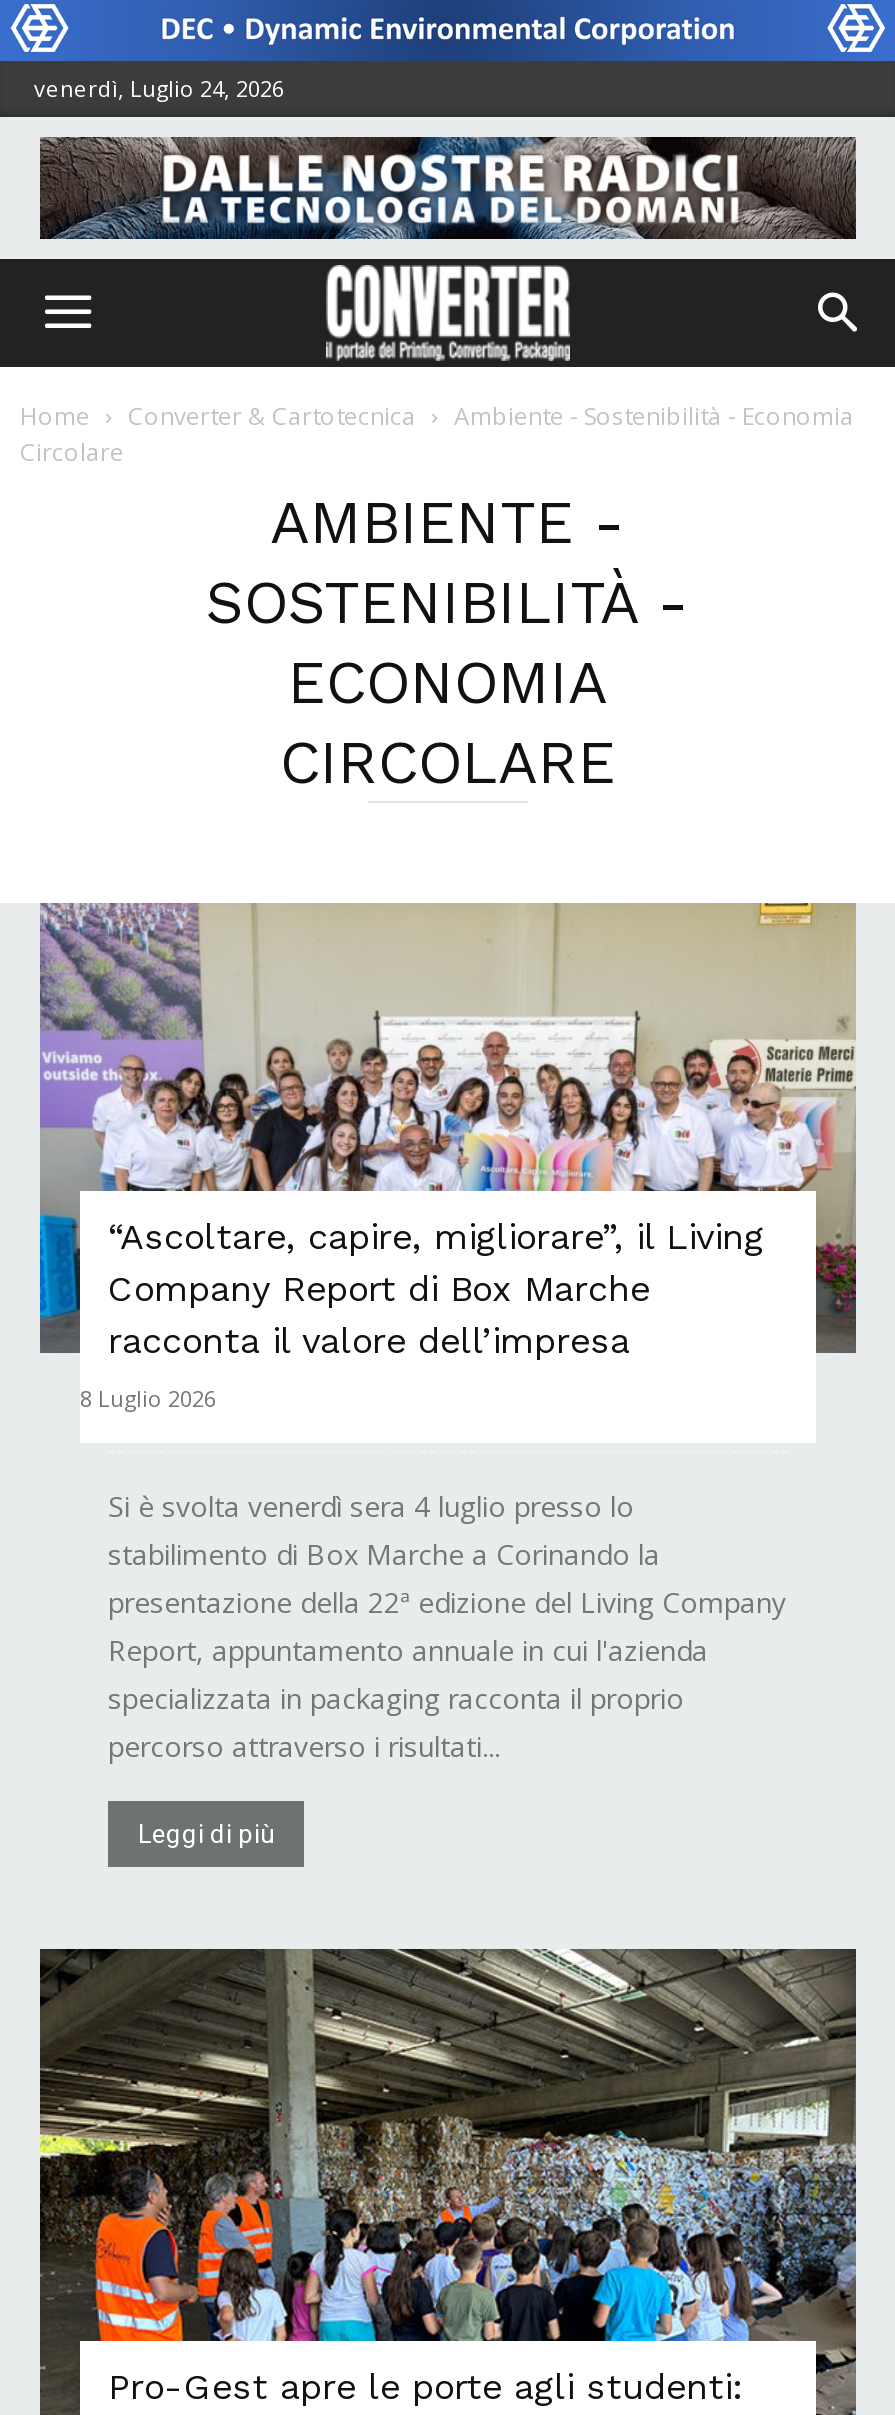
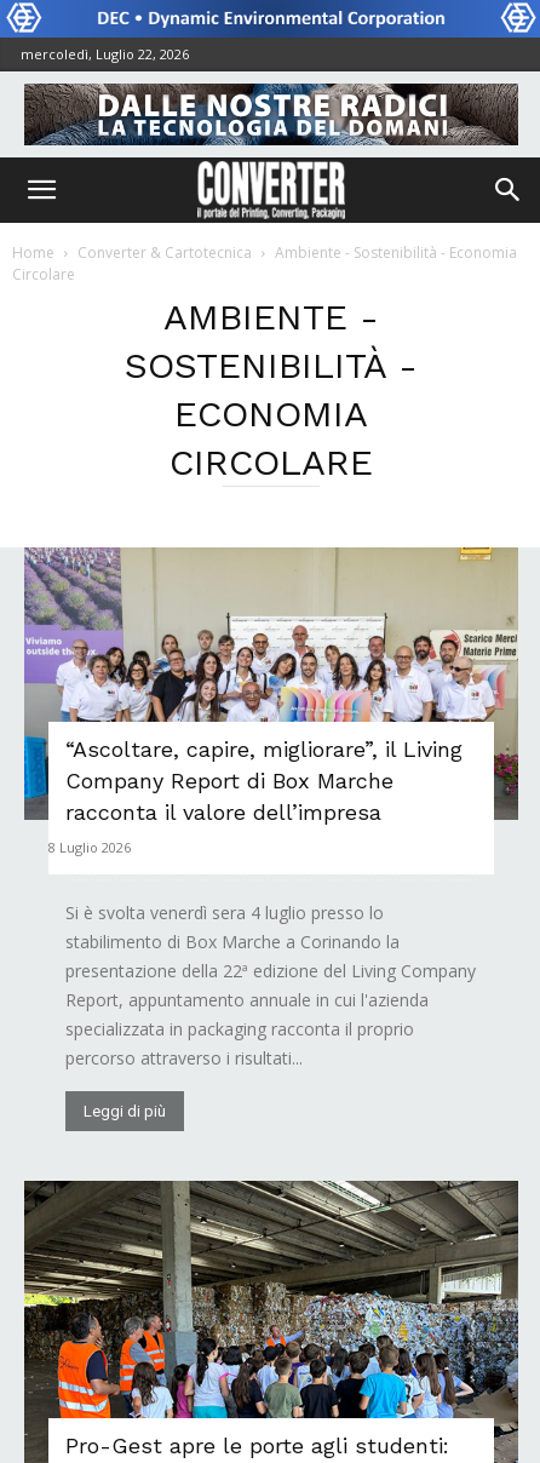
[34,73,284,103] venerdì, Luglio 24, 2026 -> [21,45,189,63] mercoledì, Luglio 22, 2026

